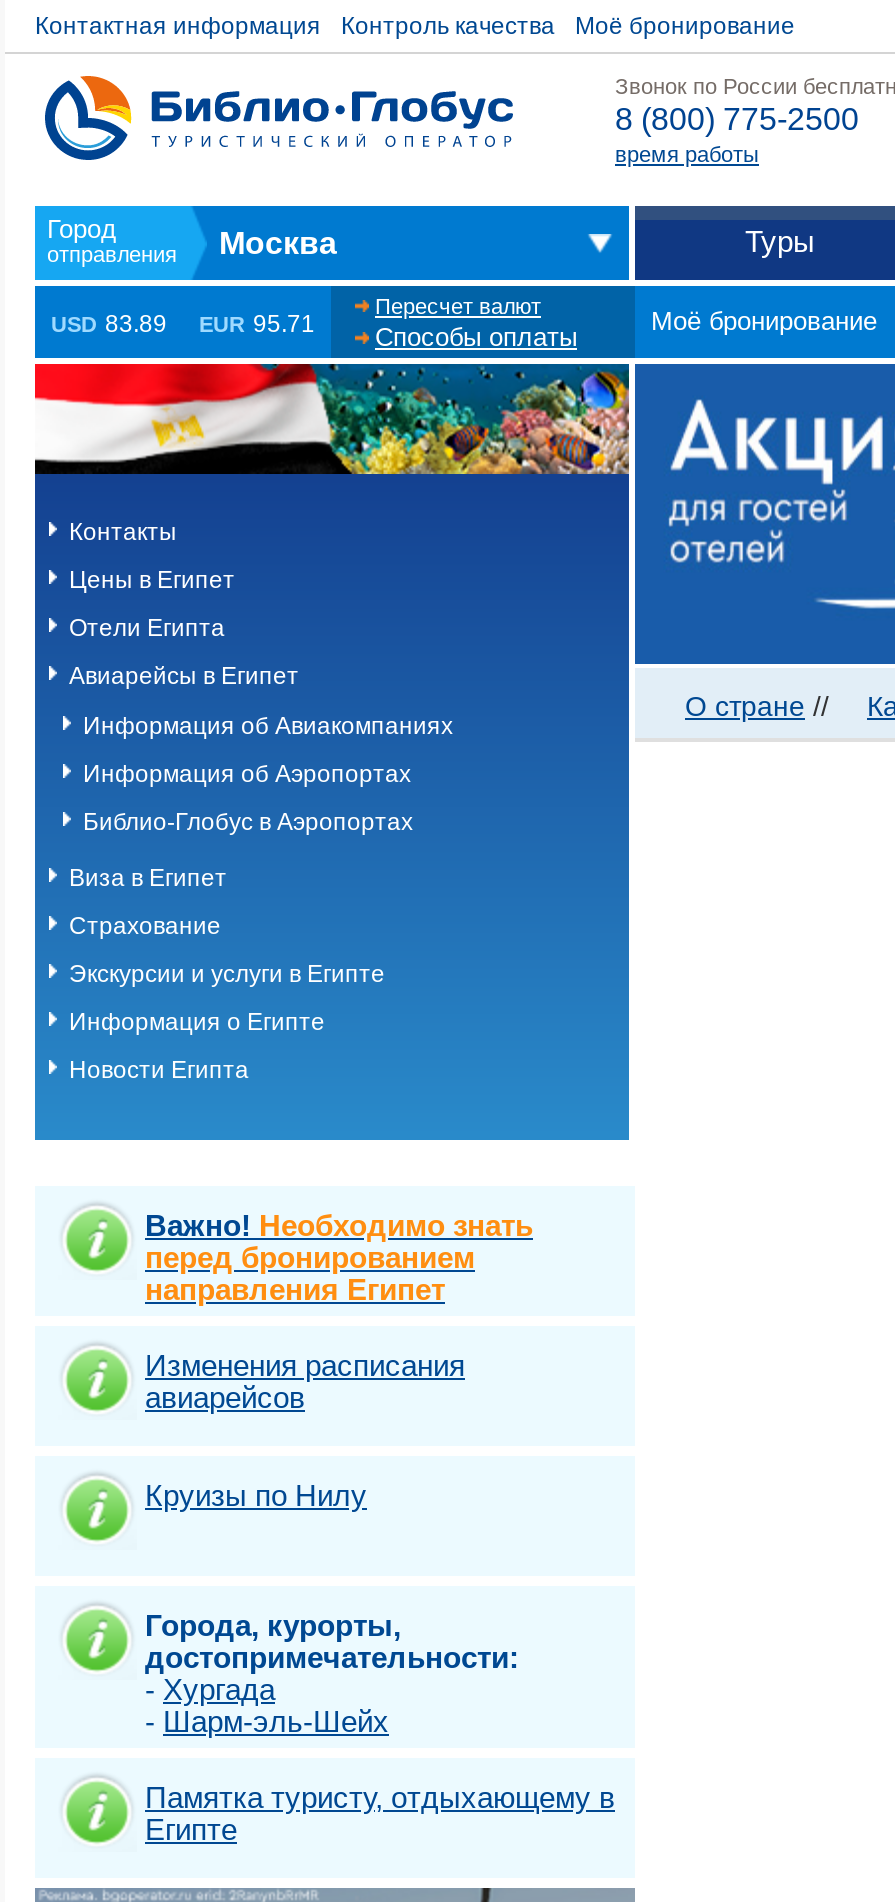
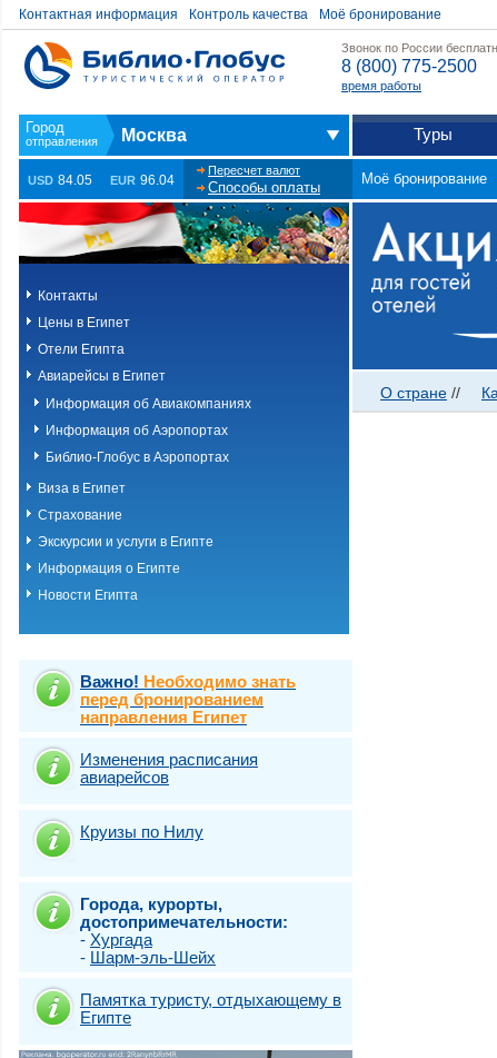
[51,310,167,338] USD 83.89 -> [28,172,92,188] USD 84.05
[199,310,315,338] EUR 95.71 -> [110,172,175,188] EUR 96.04

